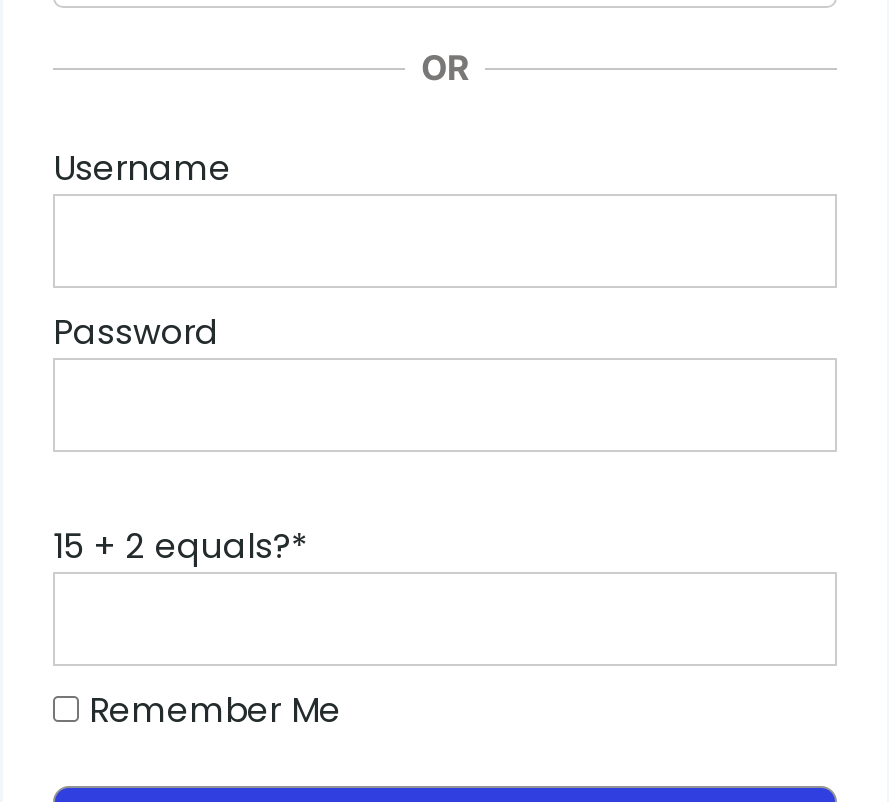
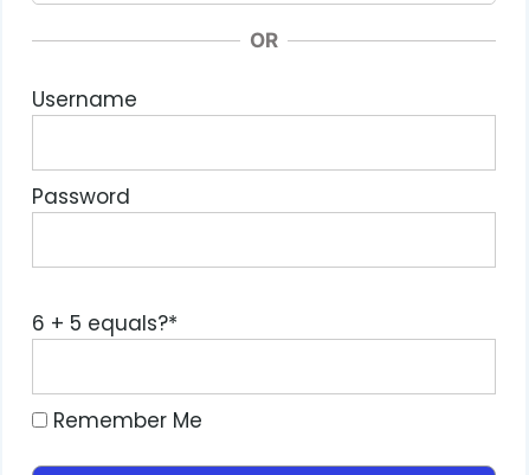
[53,523,307,571] 15 + 2 equals?* -> [32,310,178,338] 6 + 5 equals?*

